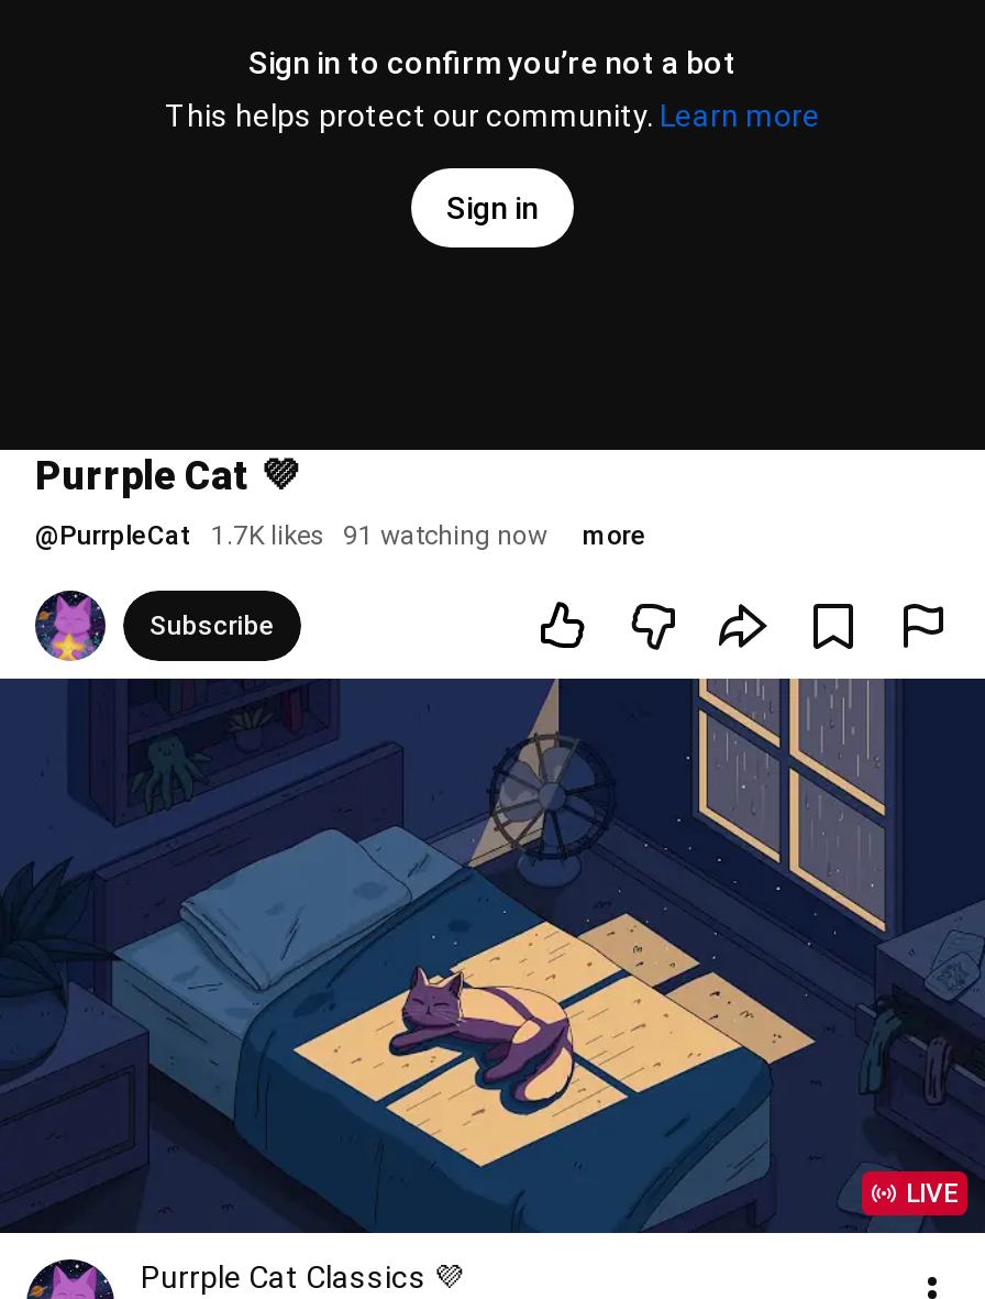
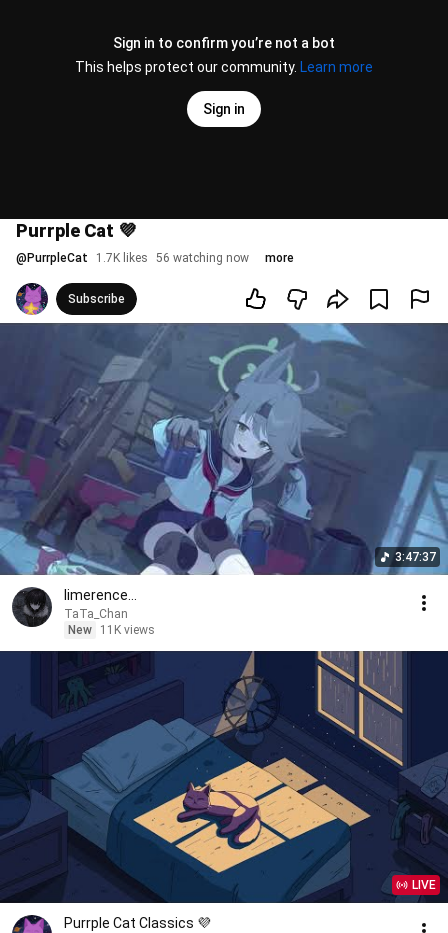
[35,520,547,551] @PurrpleCat 1.7K likes 91 watching now -> [16,251,249,265] @PurrpleCat 1.7K likes 56 watching now
none -> [3,322,445,637] [image] | 3:47:37 | limerence... | TaTa_Chan | New 11K views
none -> [12,601,50,643] [image]

